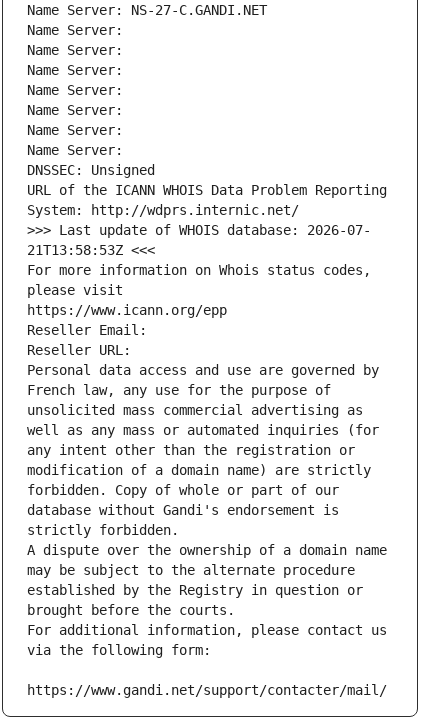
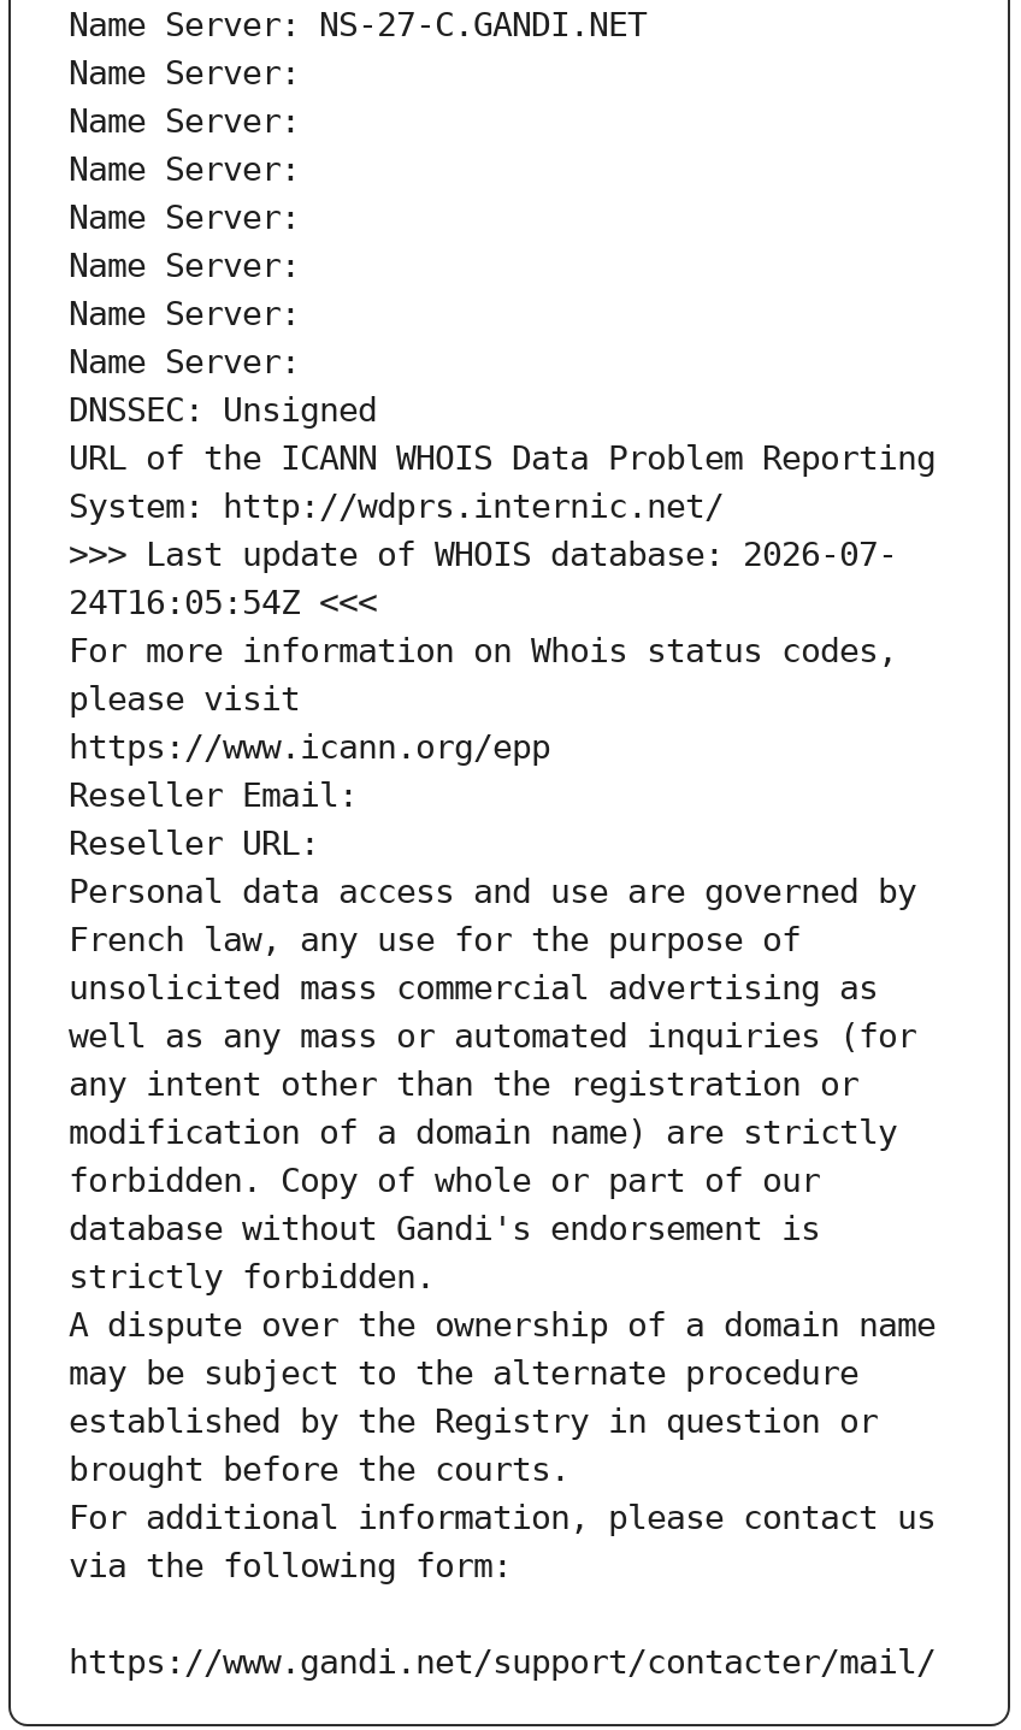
[27,242,155,258] 21T13:58:53Z <<< -> [69,584,377,622] 24T16:05:54Z <<<

